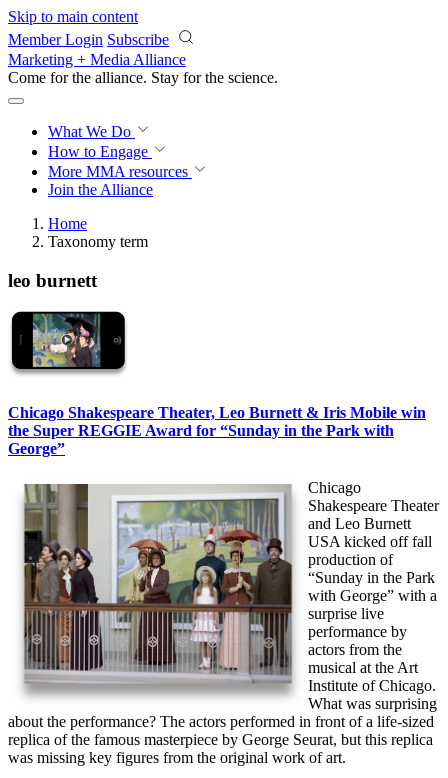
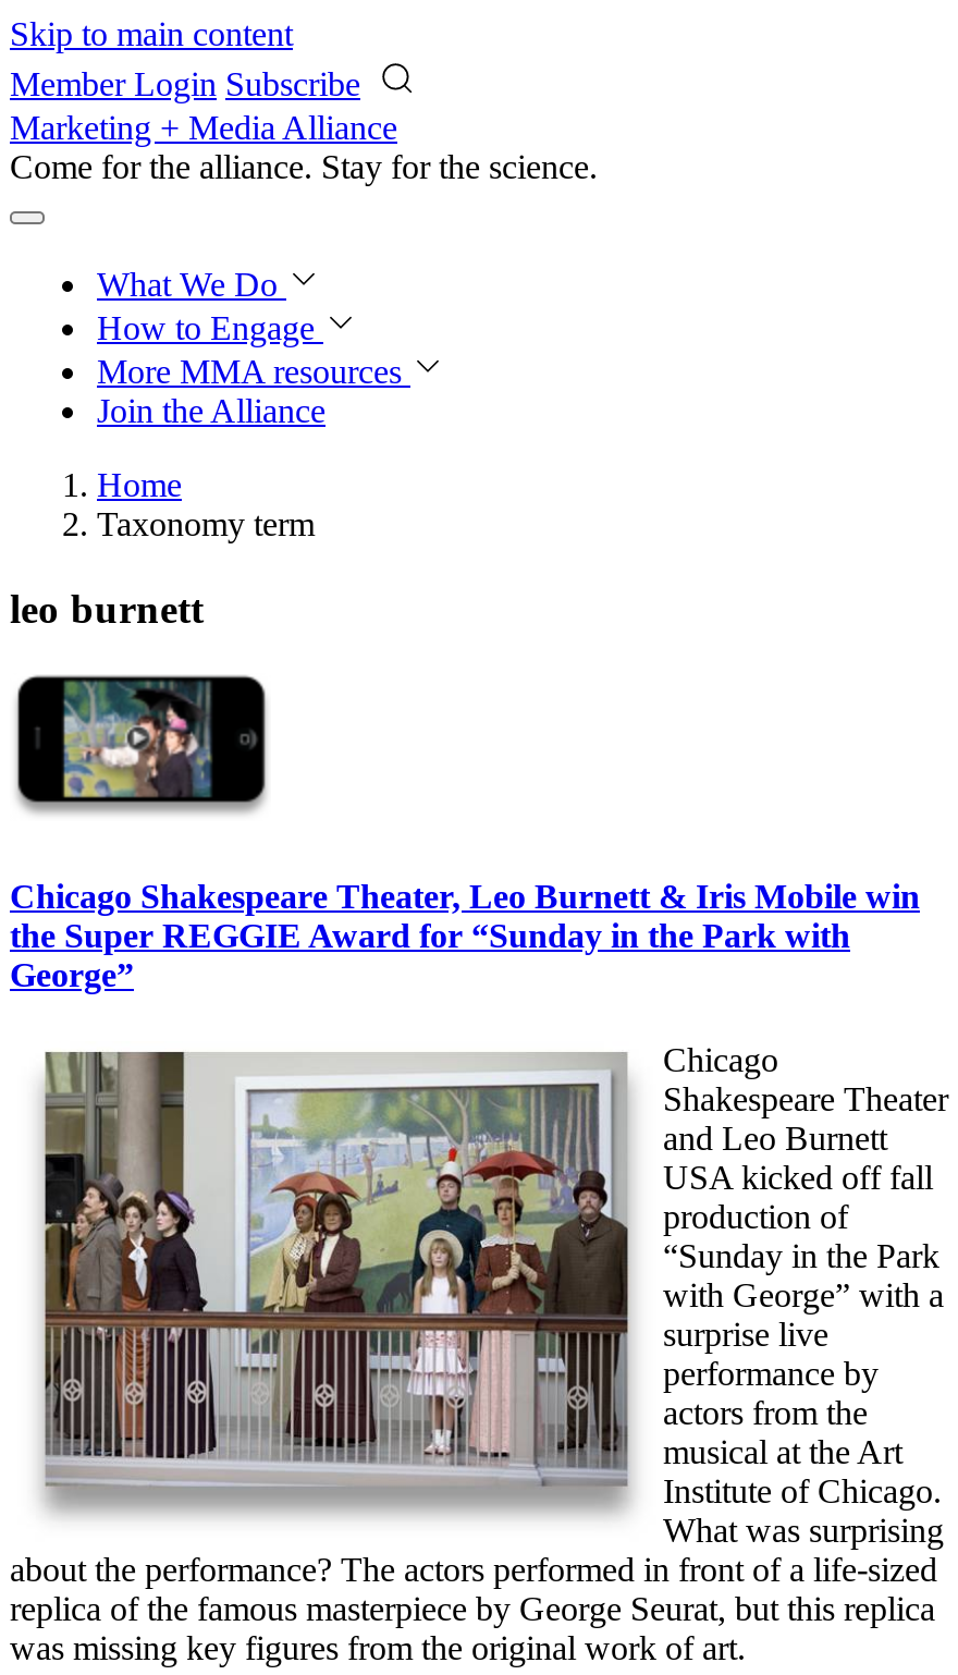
[8,69,278,86] Come for the alliance. Stay for the science. -> [10,148,637,185] Come for the alliance. Stay for the revolution.

